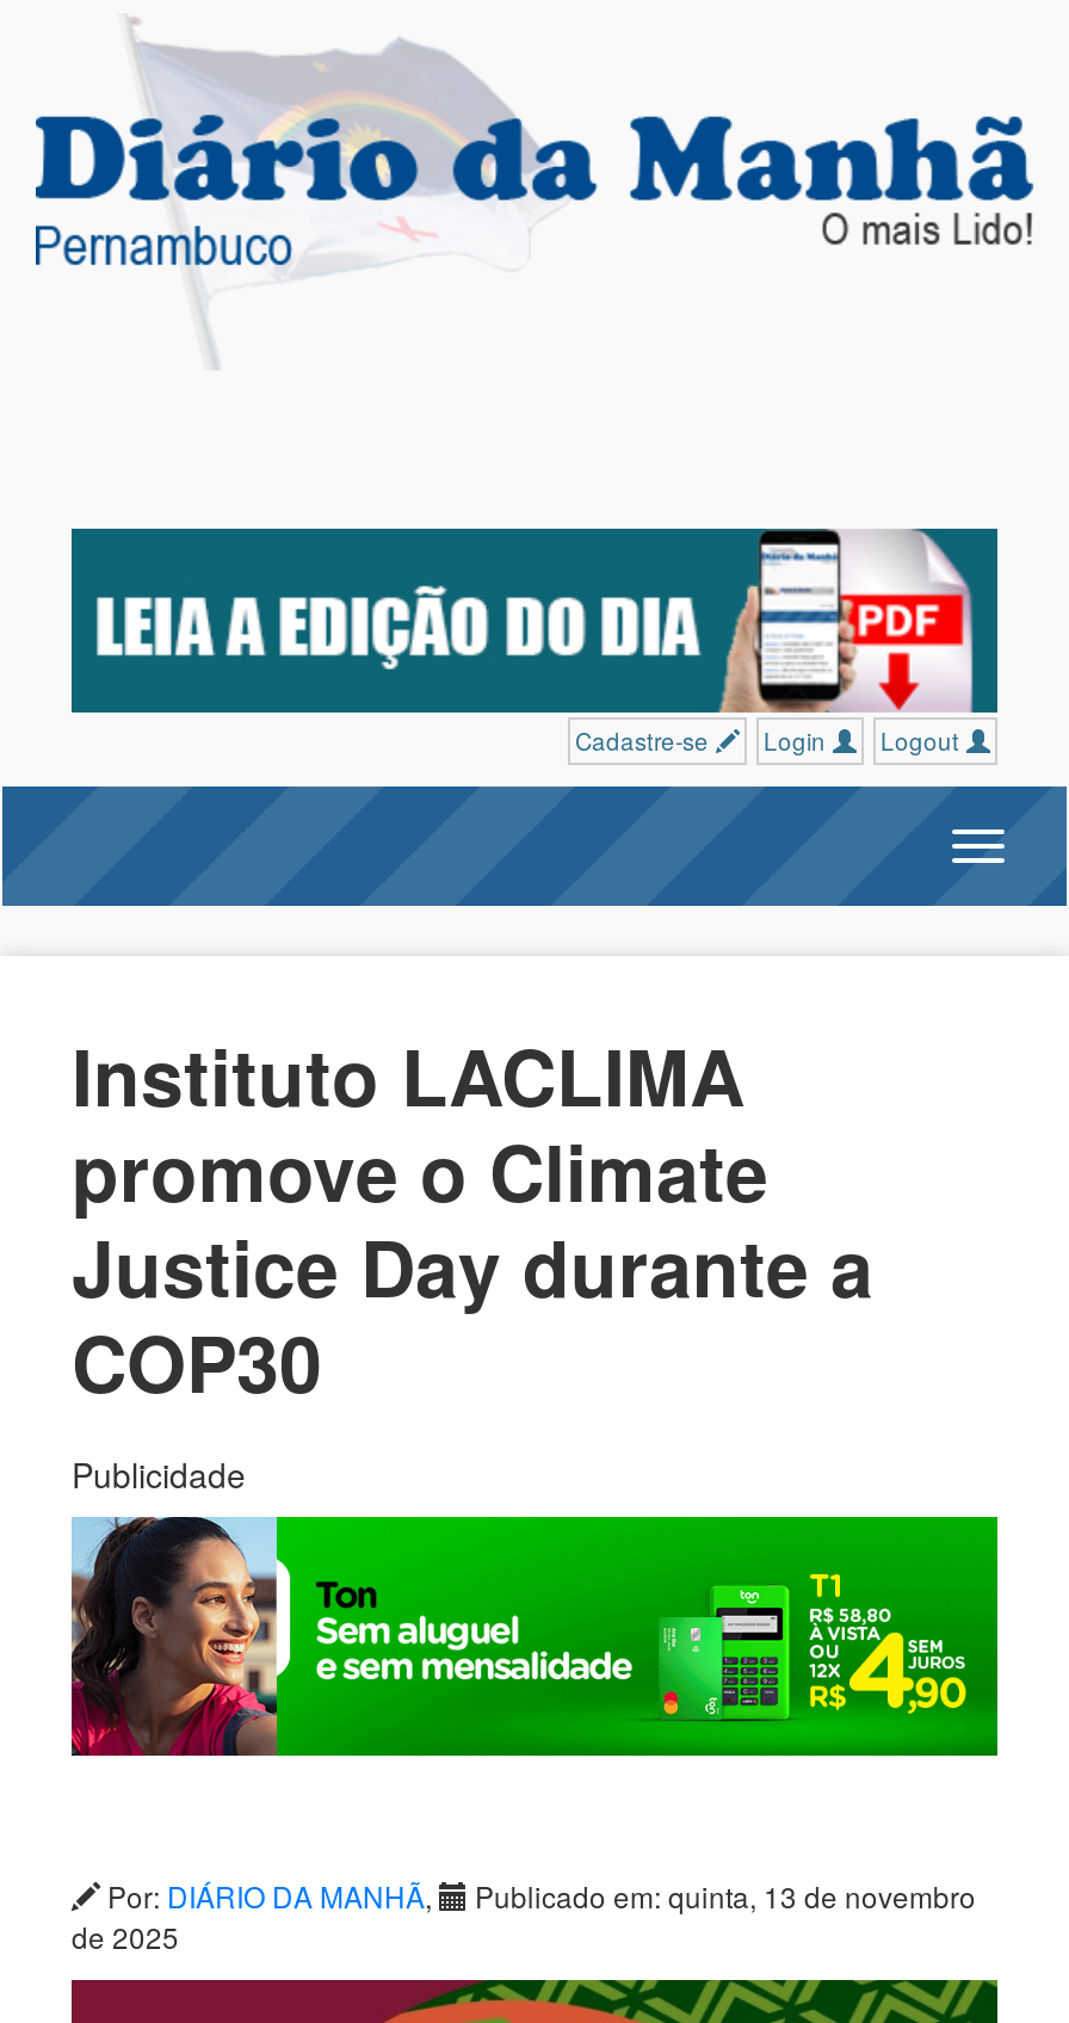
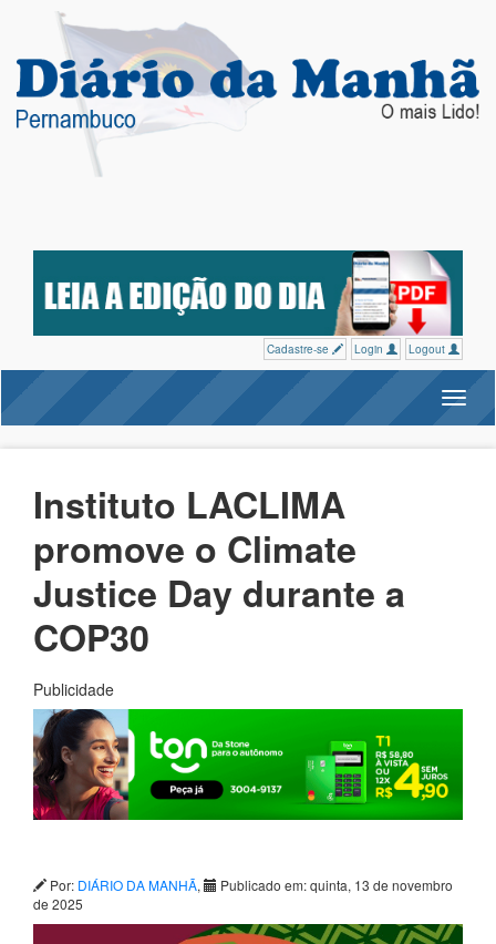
[315,1565,635,1710] [image] -> [147,730,293,800] [image]

